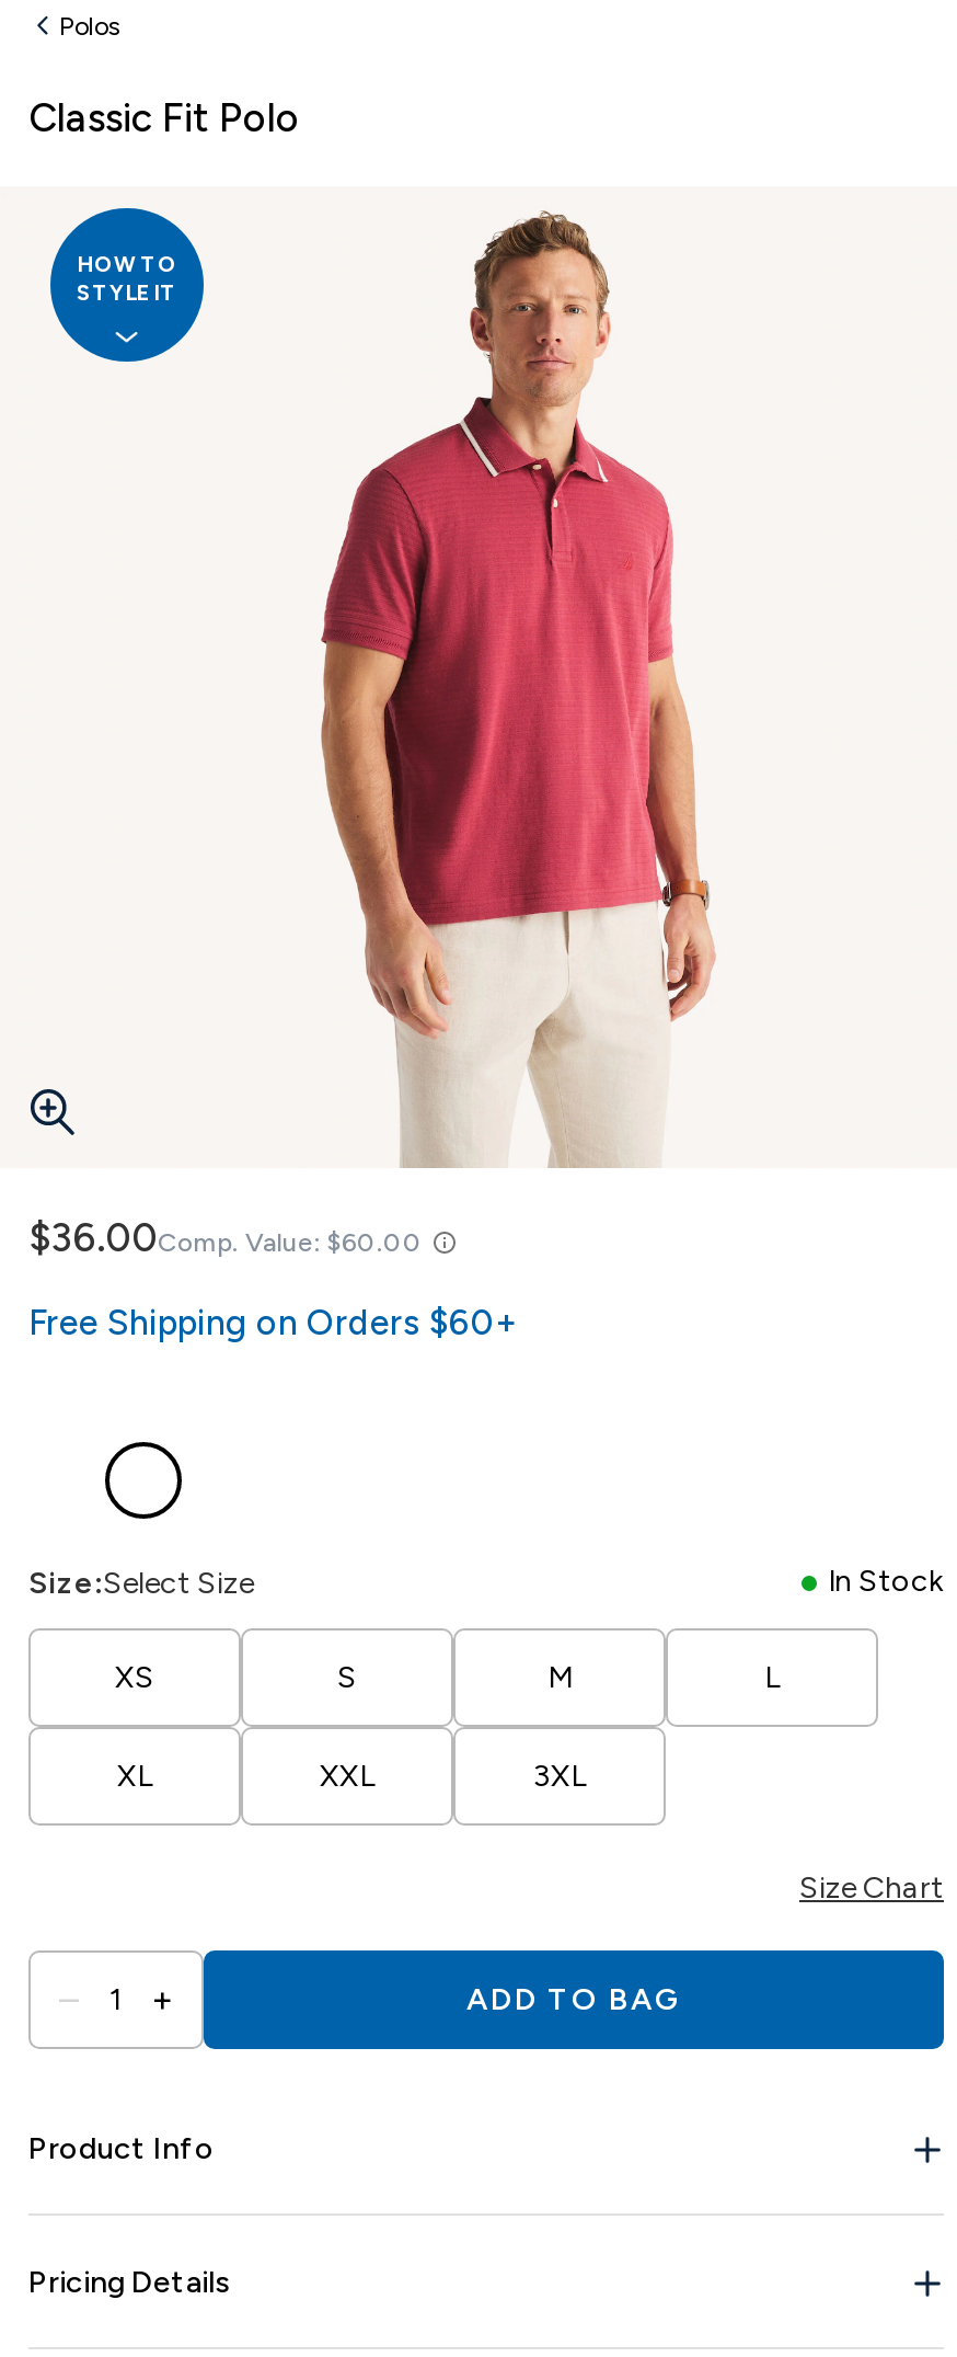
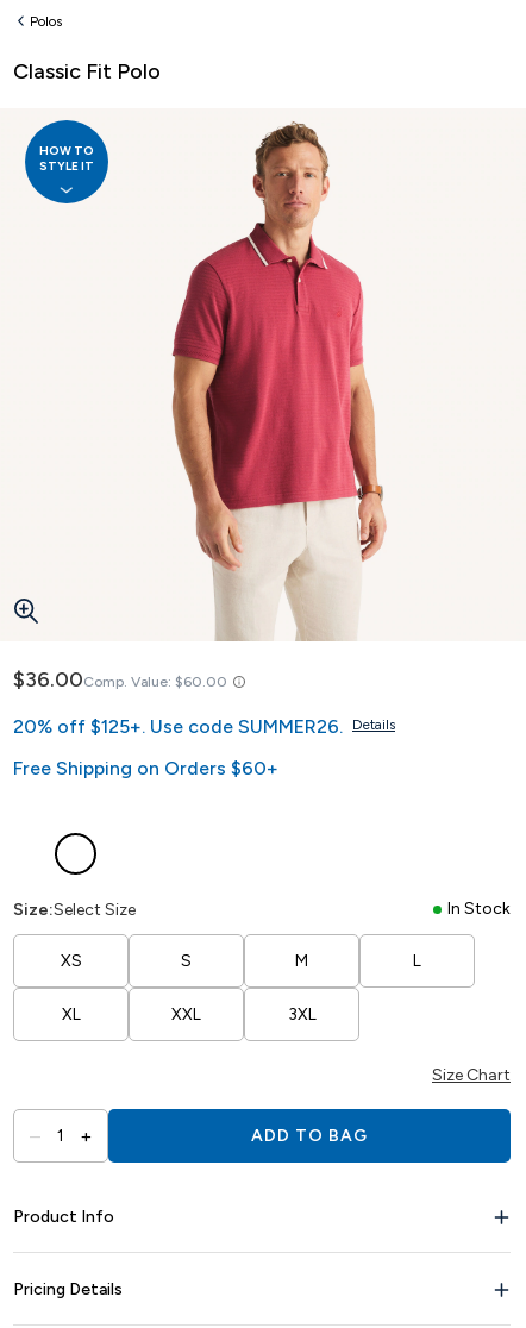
none -> [13,715,395,738] 20% off $125+. Use code SUMMER26. Details

